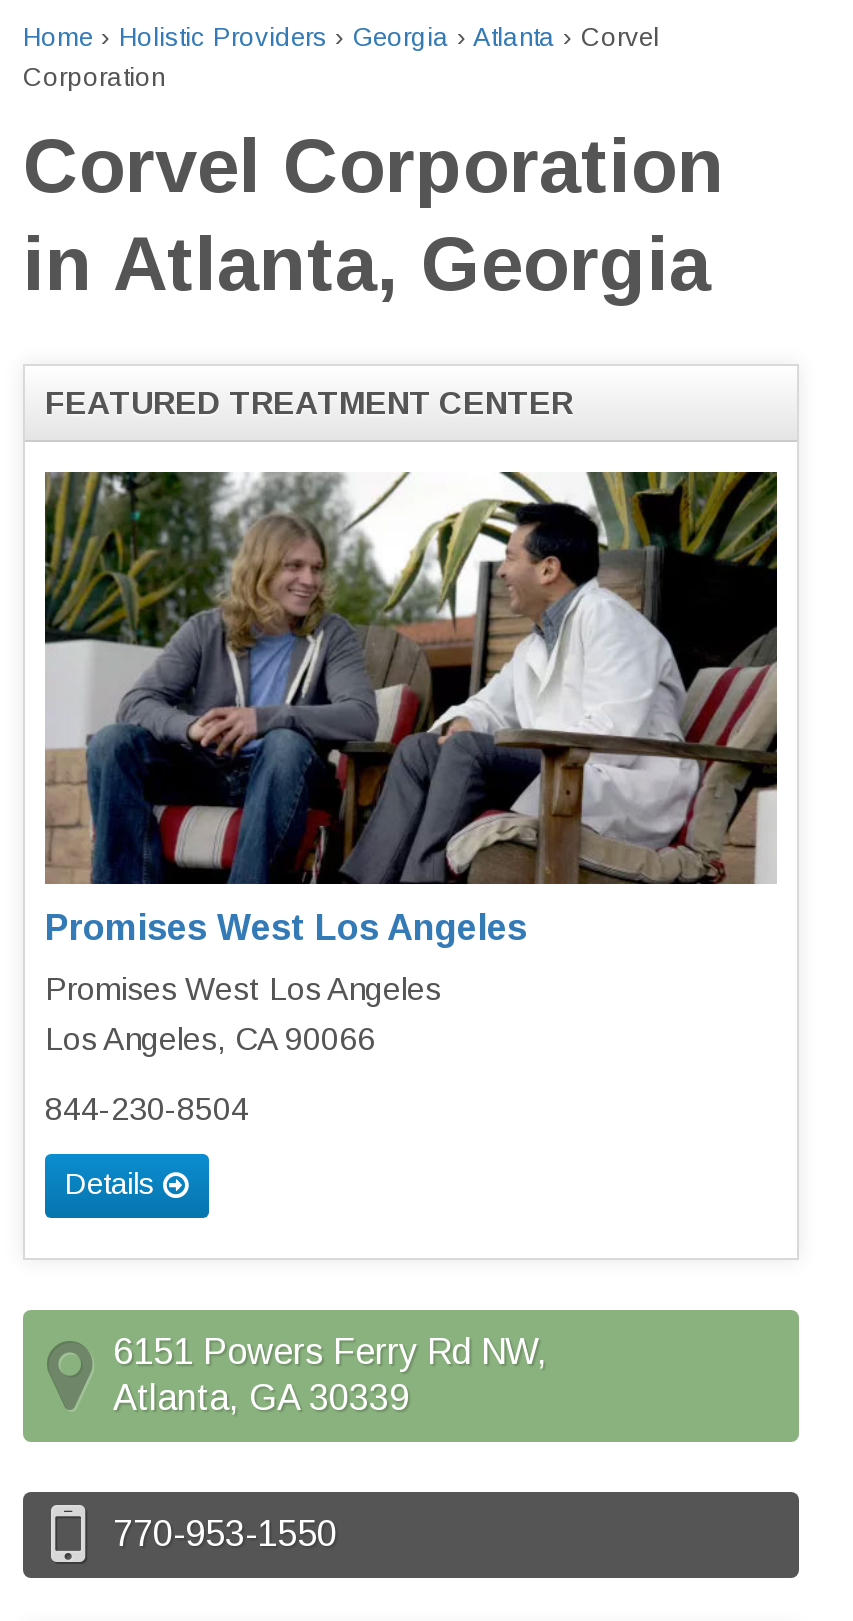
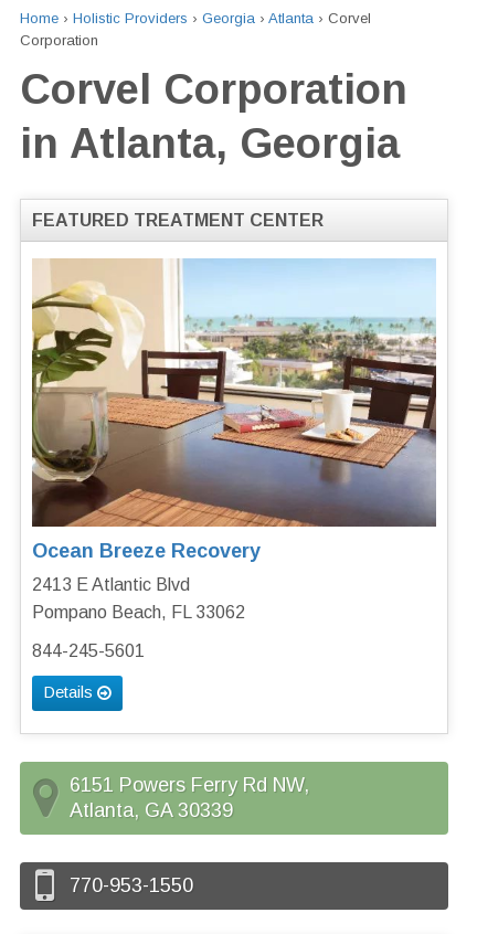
[43,470,779,948] [image] | Promises West Los Angeles -> [31,258,436,562] [image] | Ocean Breeze Recovery
[45,972,441,1006] Promises West Los Angeles -> [32,575,190,594] 2413 E Atlantic Blvd
[45,1022,375,1056] Los Angeles, CA 90066 -> [32,602,245,621] Pompano Beach, FL 33062
[45,1092,249,1126] 844-230-8504 -> [32,641,145,660] 844-245-5601

